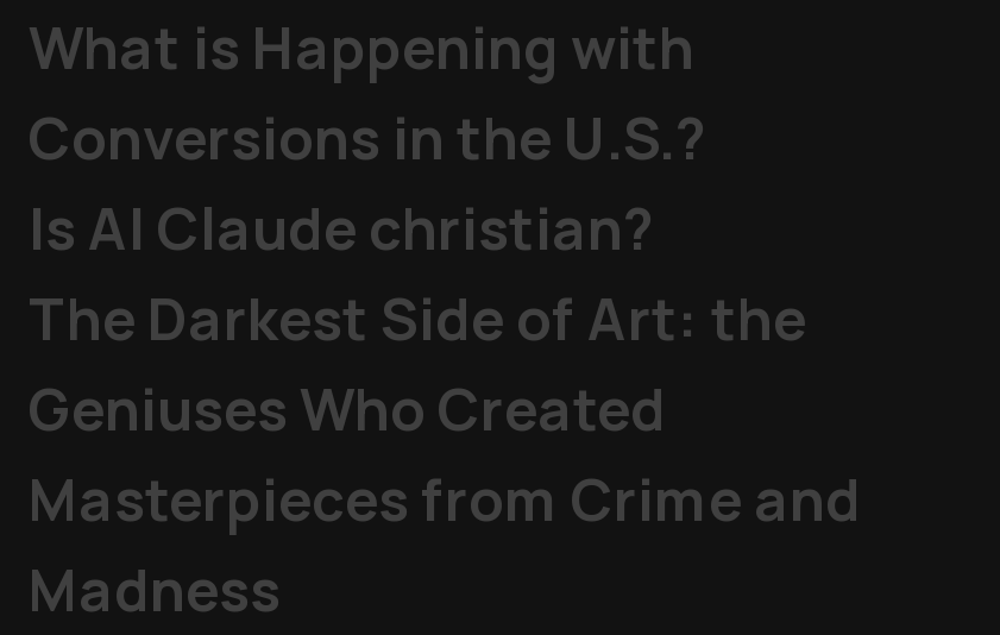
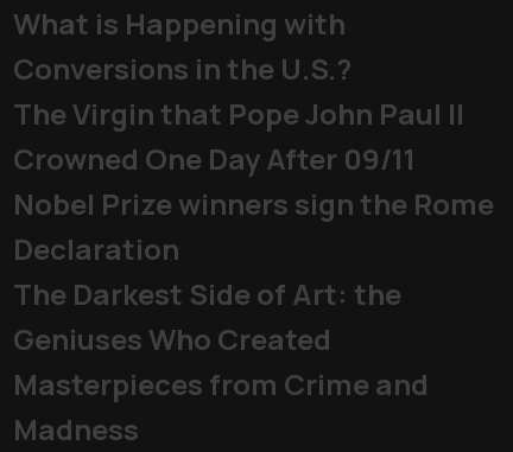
[29,188,654,266] Is AI Claude christian? -> [13,94,494,268] The Virgin that Pope John Paul II | Crowned One Day After 09/11 | Nobel Prize winners sign the Rome | Declaration

